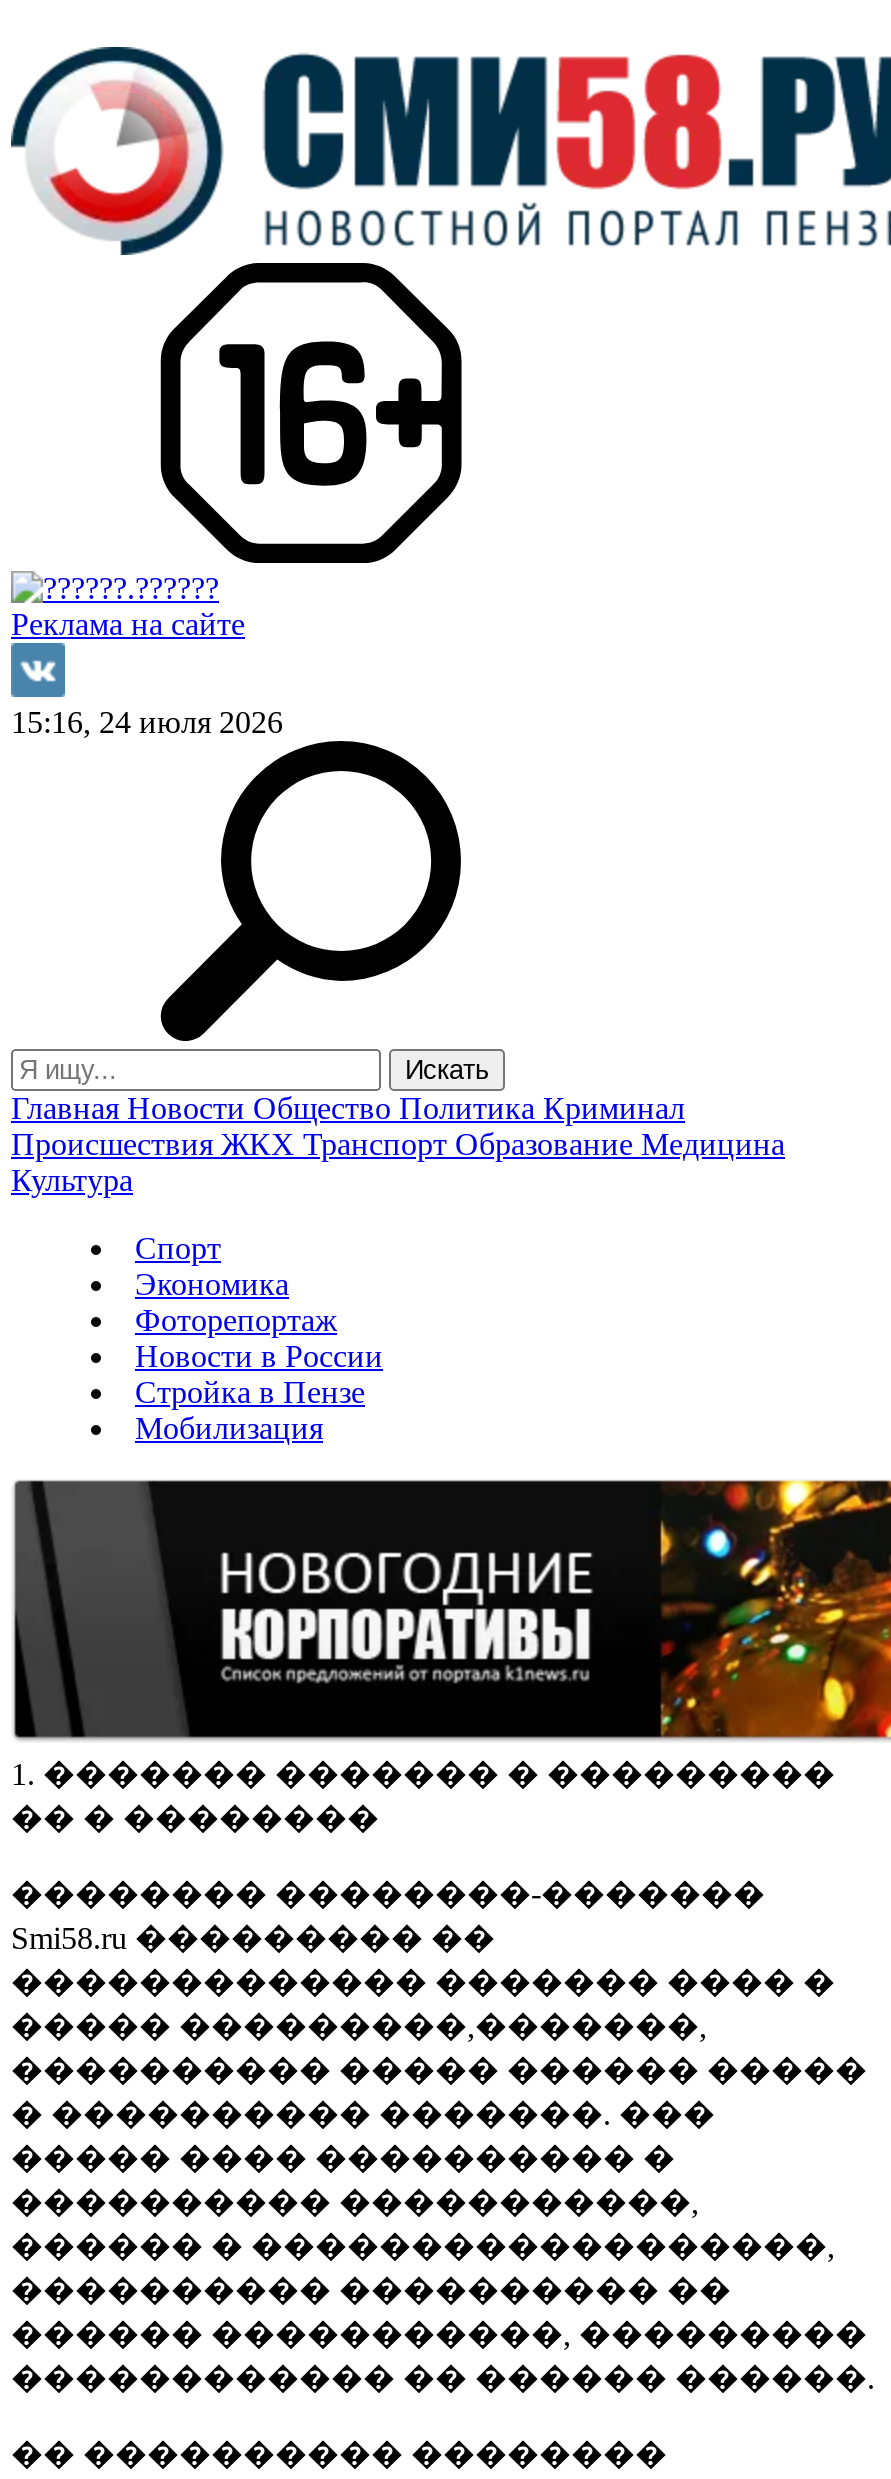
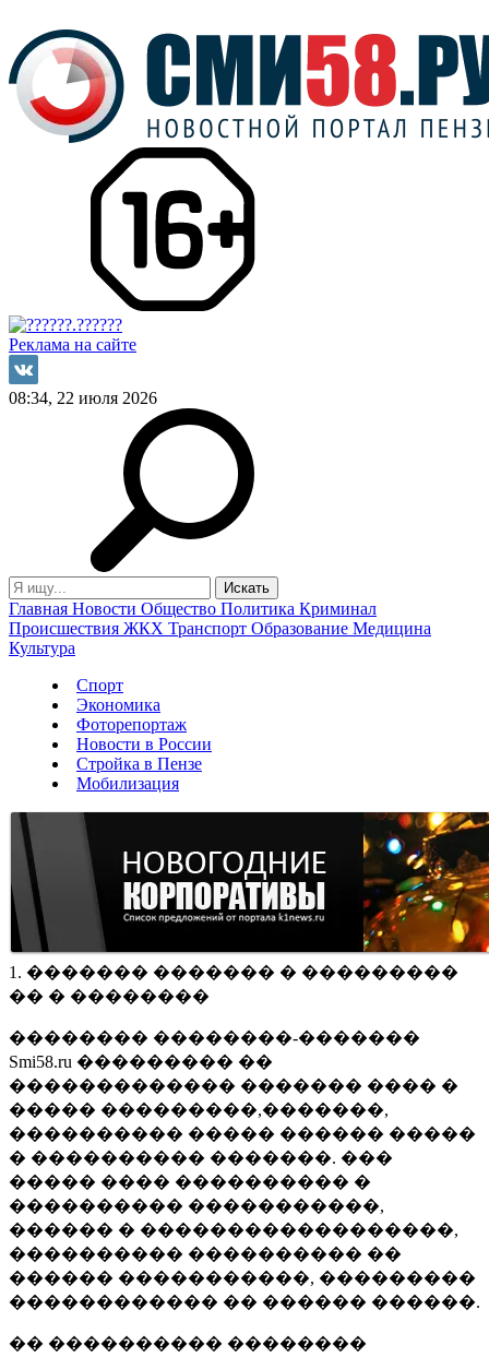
[11,705,283,739] 15:16, 24 июля 2026 -> [9,389,157,407] 08:34, 22 июля 2026

